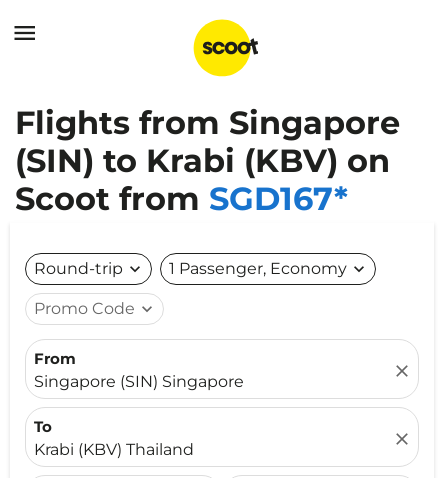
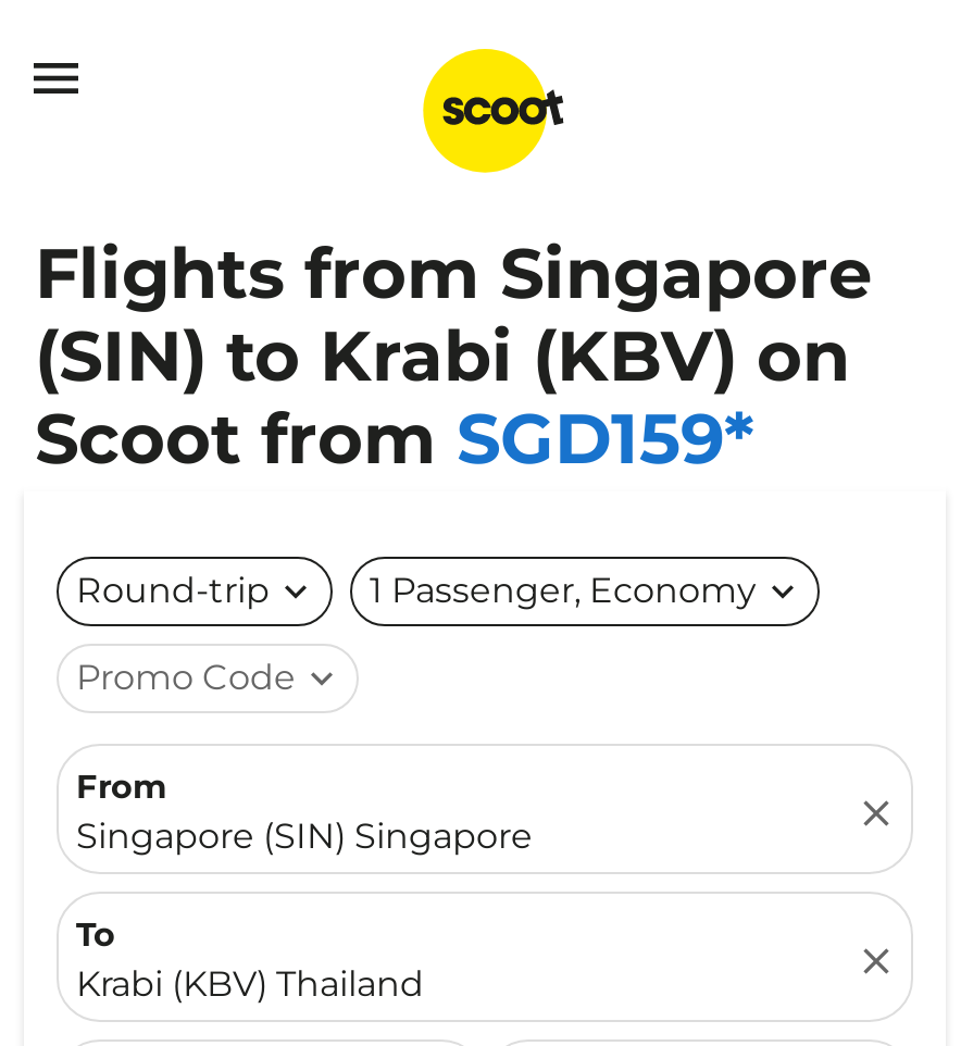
[15,179,348,218] Scoot from SGD167* -> [35,396,754,481] Scoot from SGD159*

